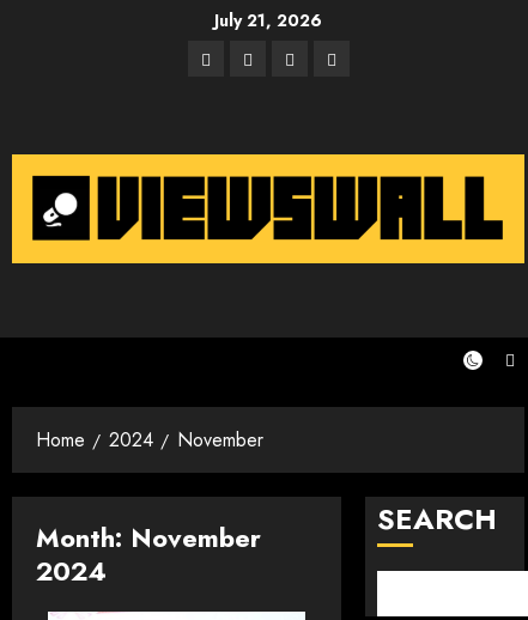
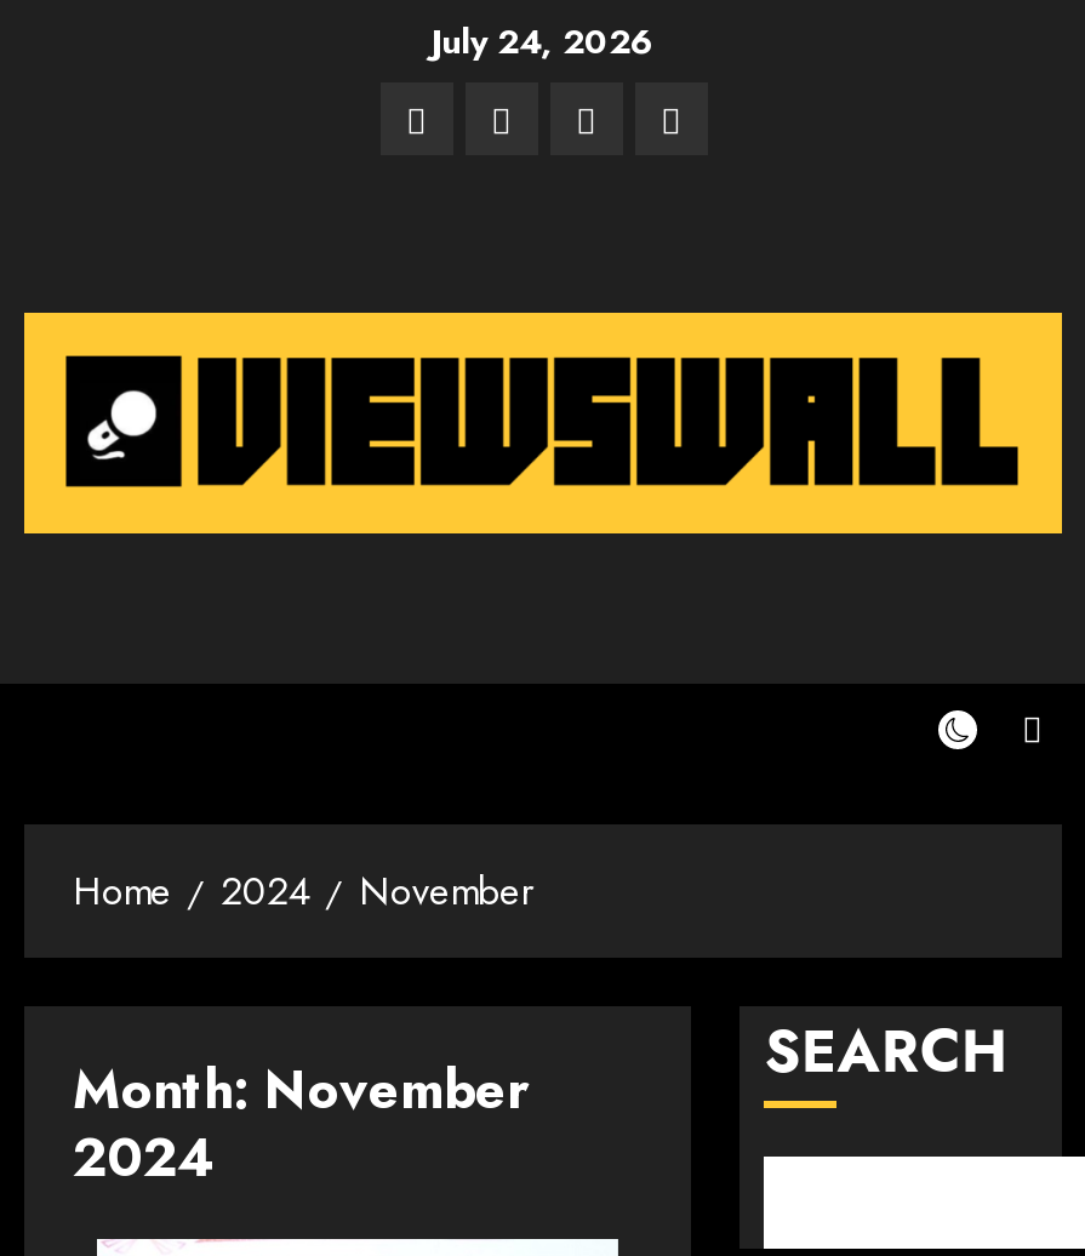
[214,8,322,32] July 21, 2026 -> [432,17,655,65] July 24, 2026

